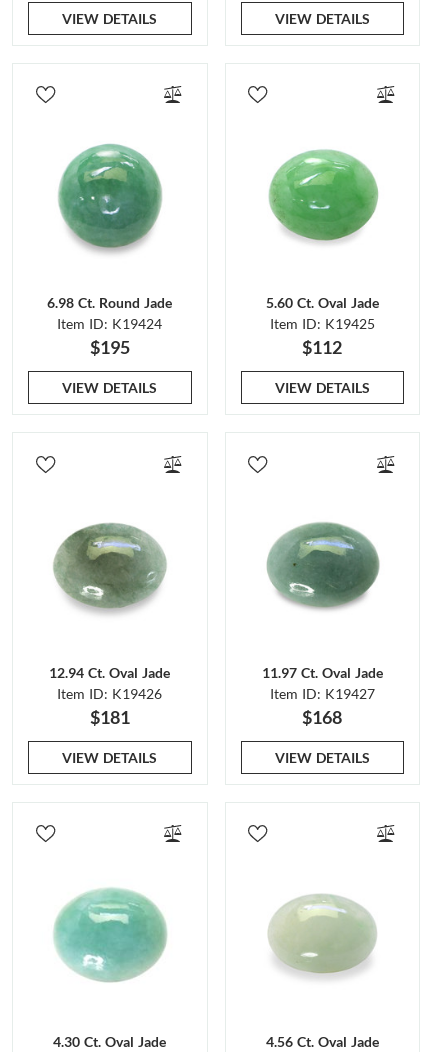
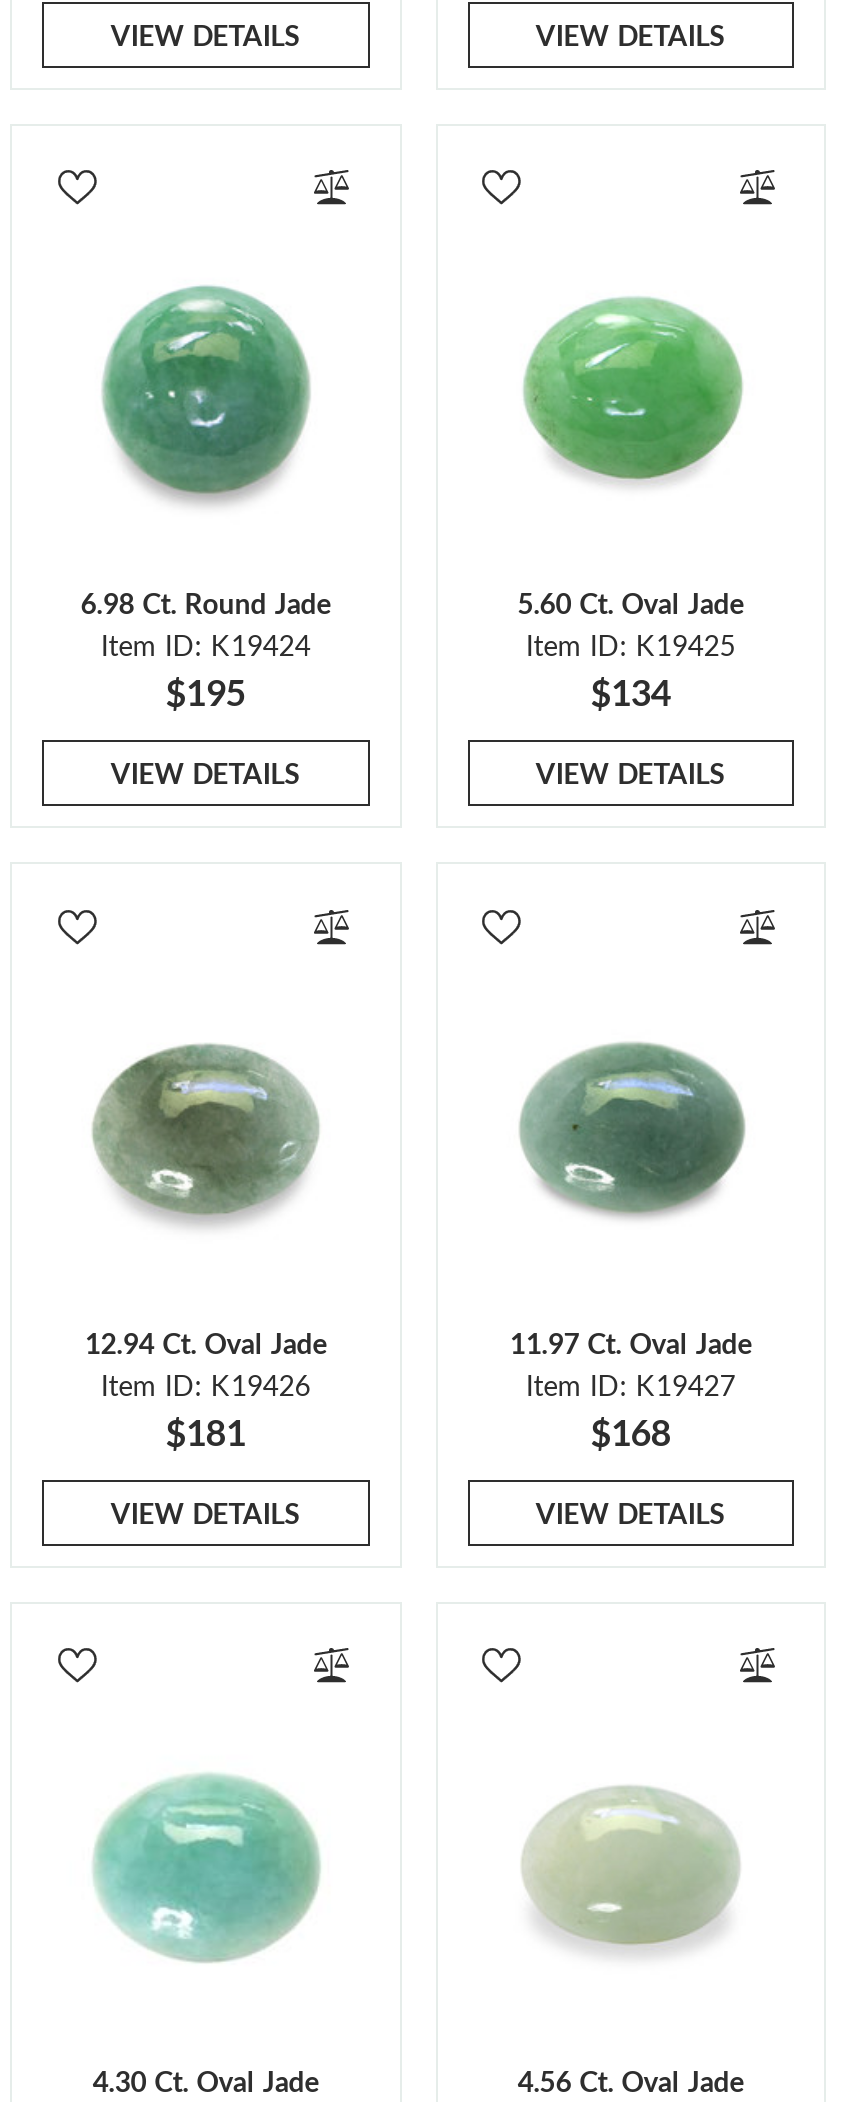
[302,336,342,358] $112 -> [590,670,670,714] $134

